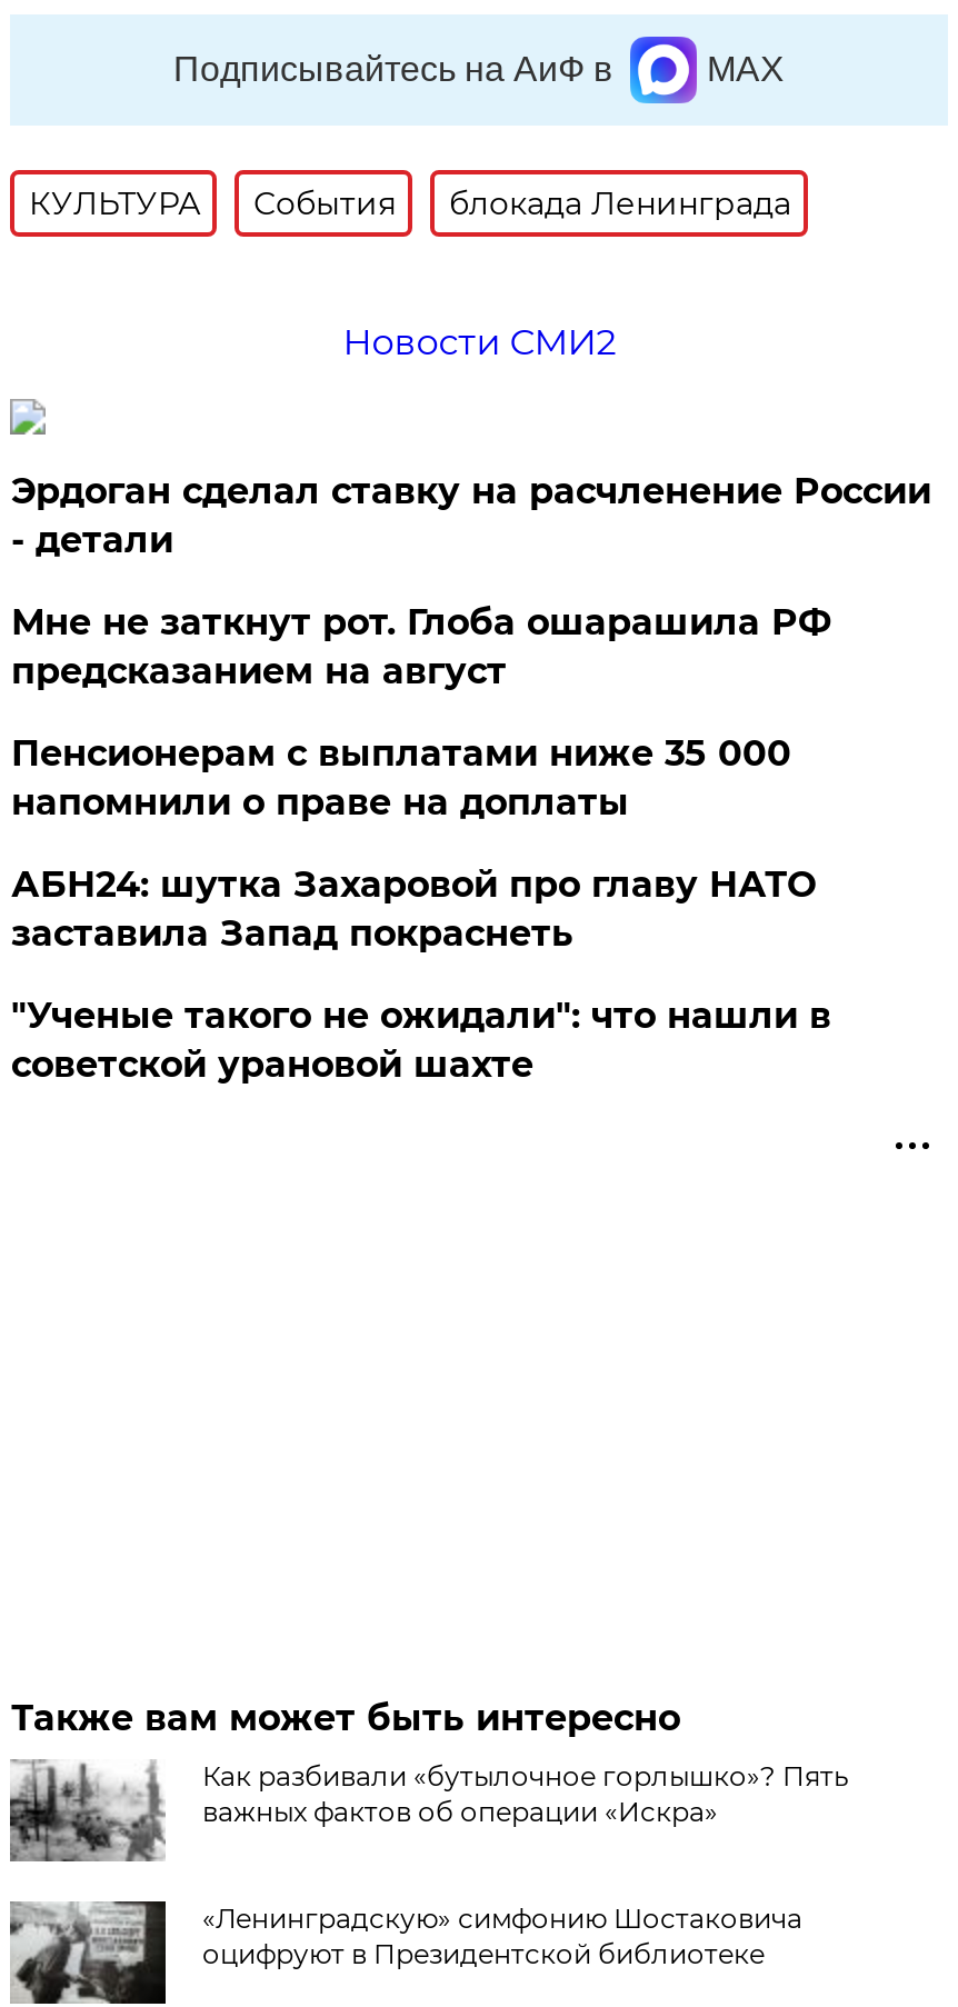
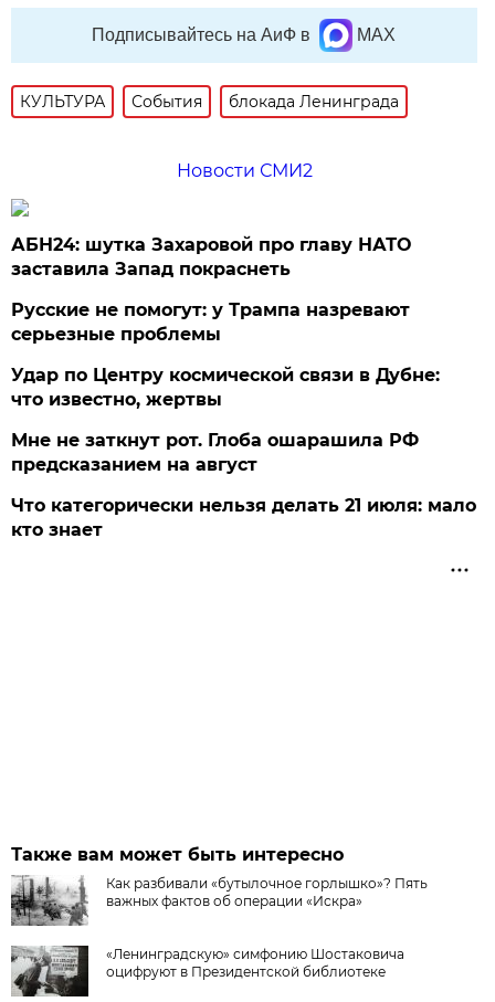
[11,470,931,823] Эрдоган сделал ставку на расчленение России | - детали | Пенсионерам с выплатами ниже 35 000 | напомнили о праве на доплаты -> none
moved [11,601,831,692] -> [11,430,419,475]: Мне не заткнут рот. Глоба ошарашила РФ | предсказанием на август
moved [11,863,816,954] -> [11,234,411,279]: АБН24: шутка Захаровой про главу НАТО | заставила Запад покраснеть
[11,994,831,1086] "Ученые такого не ожидали": что нашли в | советской урановой шахте -> [11,299,477,540] Русские не помогут: у Трампа назревают | серьезные проблемы | Удар по Центру космической связи в Дубне: | что известно, жертвы | Что категорически нельзя делать 21 июля: мало | кто знает

